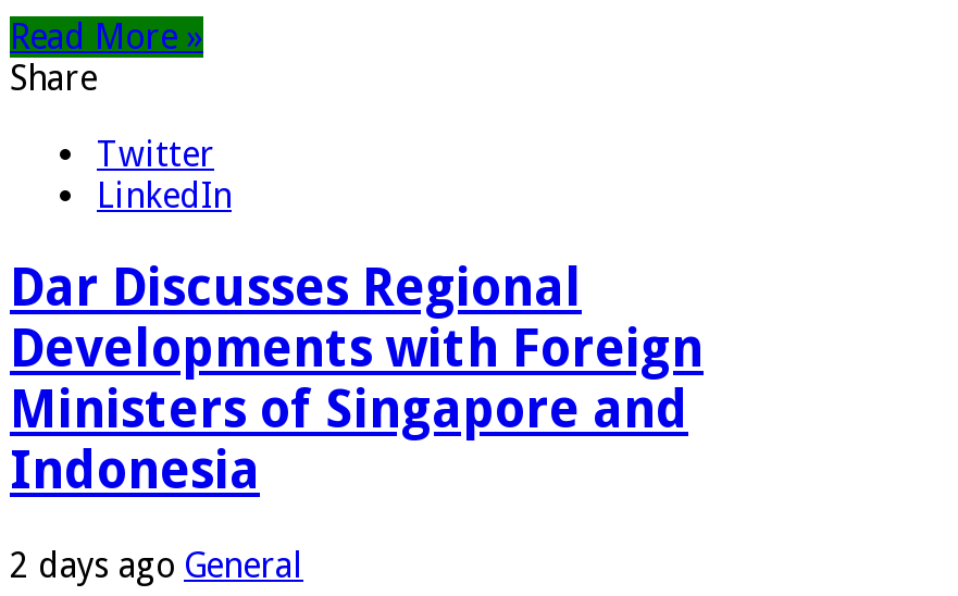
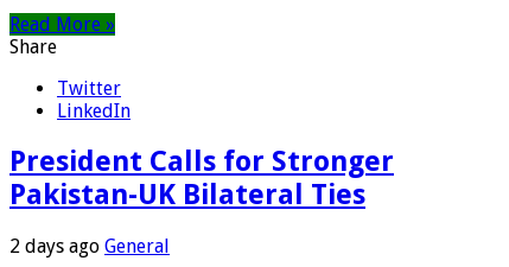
[10,259,704,502] Dar Discusses Regional | Developments with Foreign | Ministers of Singapore and | Indonesia -> [9,145,394,212] President Calls for Stronger | Pakistan-UK Bilateral Ties

